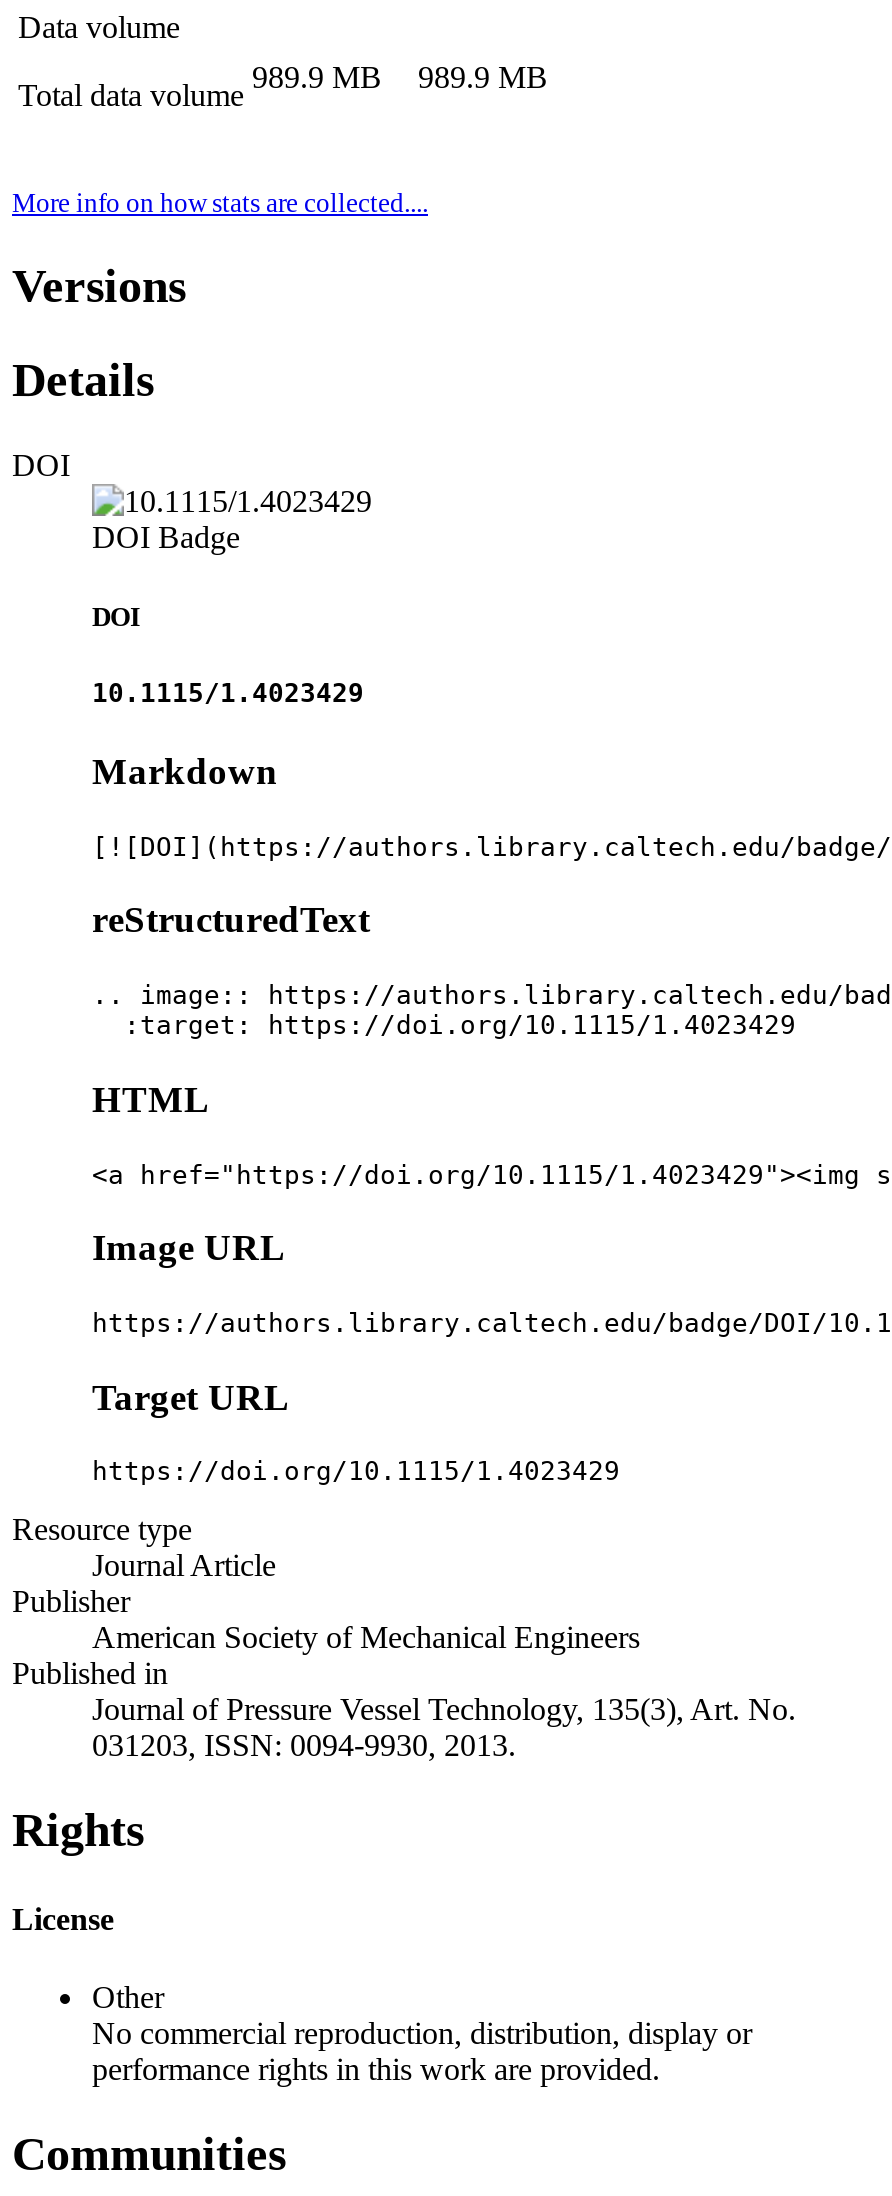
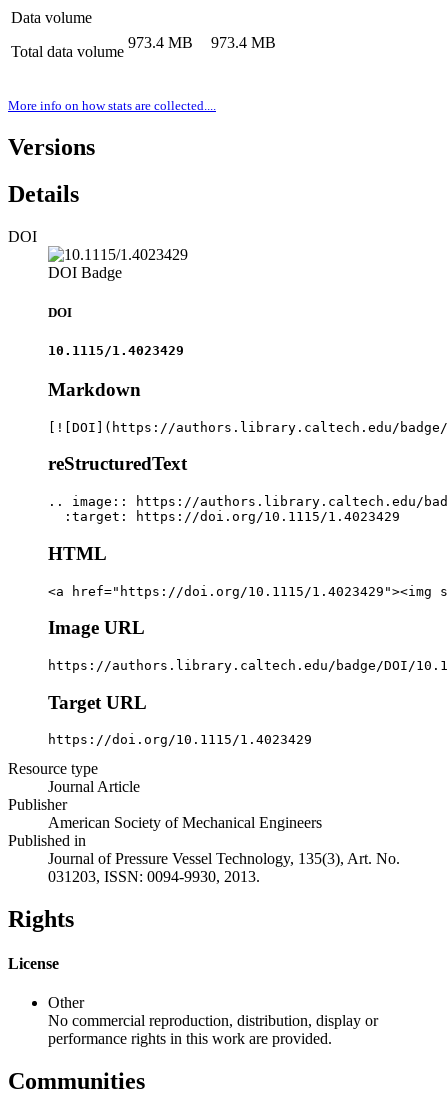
[252,61,382,95] 989.9 MB -> [128,34,193,51] 973.4 MB
[418,61,548,95] 989.9 MB -> [211,34,276,51] 973.4 MB

